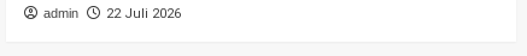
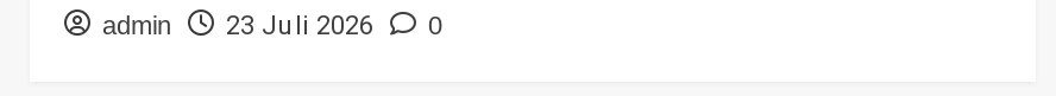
[106,6,180,22] 22 Juli 2026 -> [226,10,442,41] 23 Juli 2026 | 0

